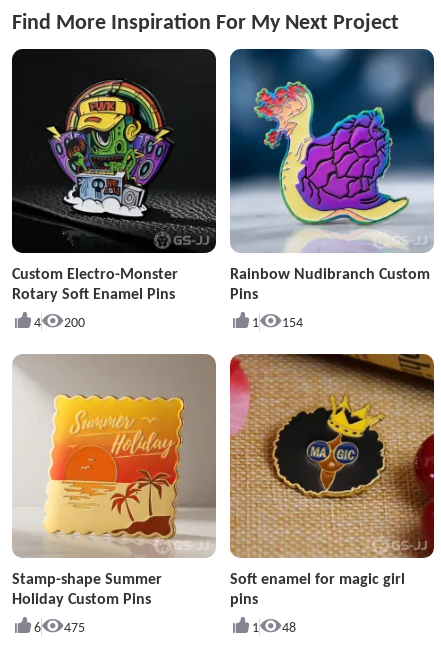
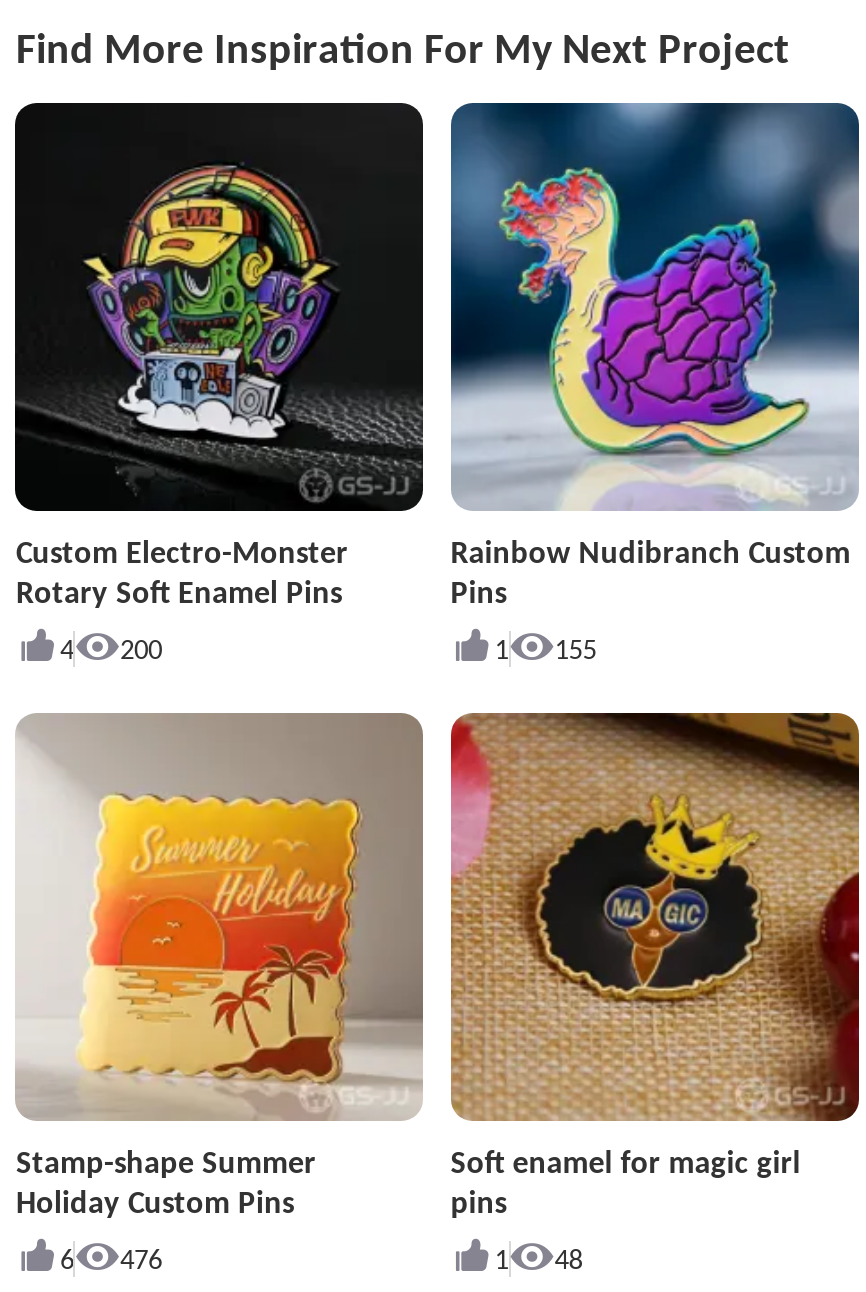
[252,313,303,331] 1 154 -> [494,631,596,667] 1 155
[34,618,85,636] 6 475 -> [60,1240,162,1276] 6 476

